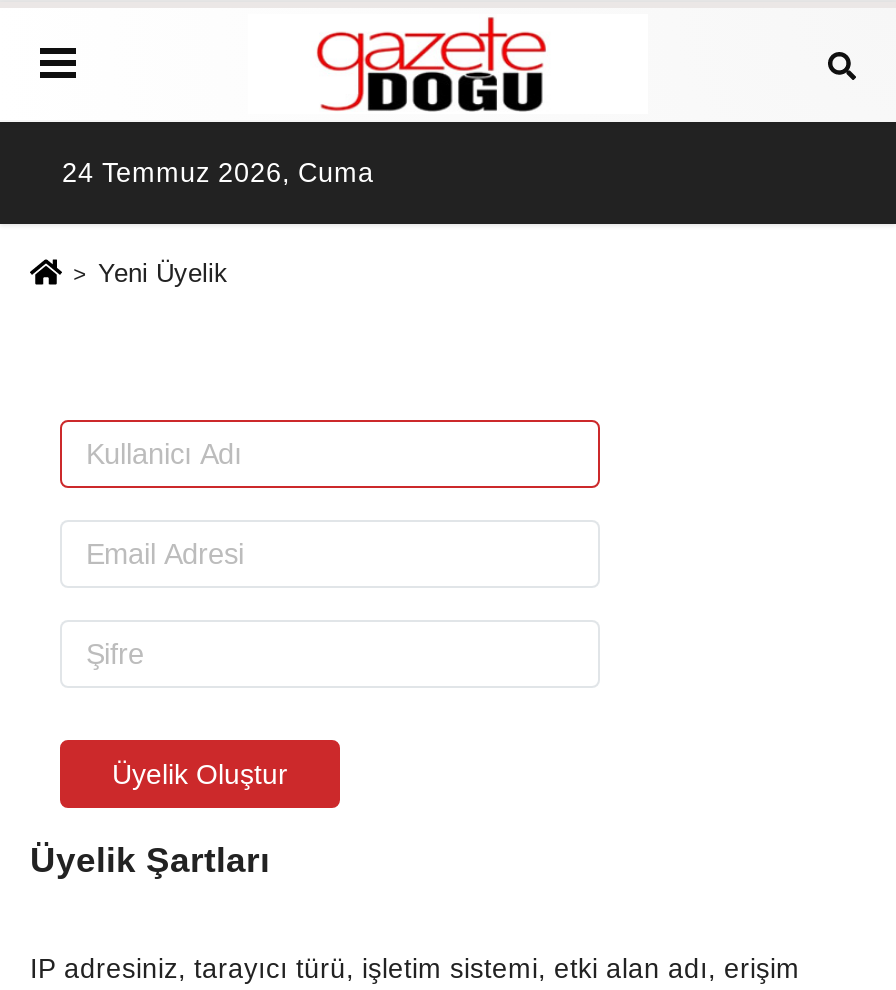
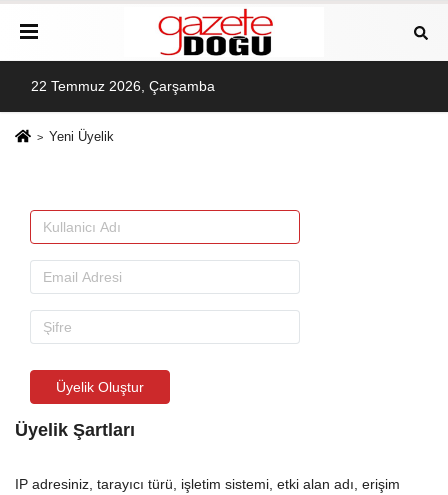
[62,158,374,188] 24 Temmuz 2026, Cuma -> [31,79,215,94] 22 Temmuz 2026, Çarşamba

